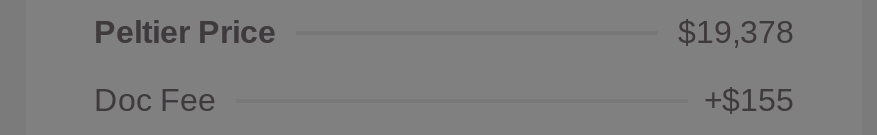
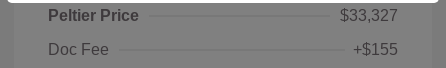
[678,15,794,49] $19,378 -> [340,7,398,24] $33,327

